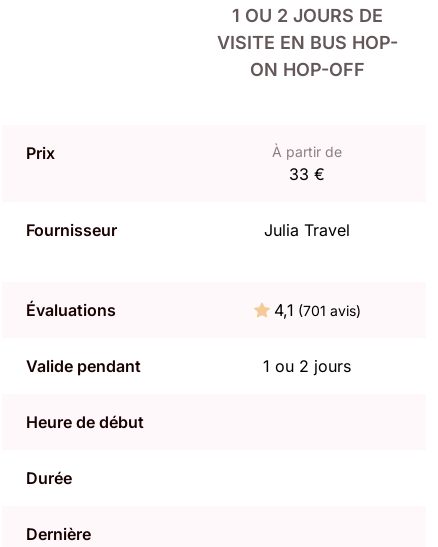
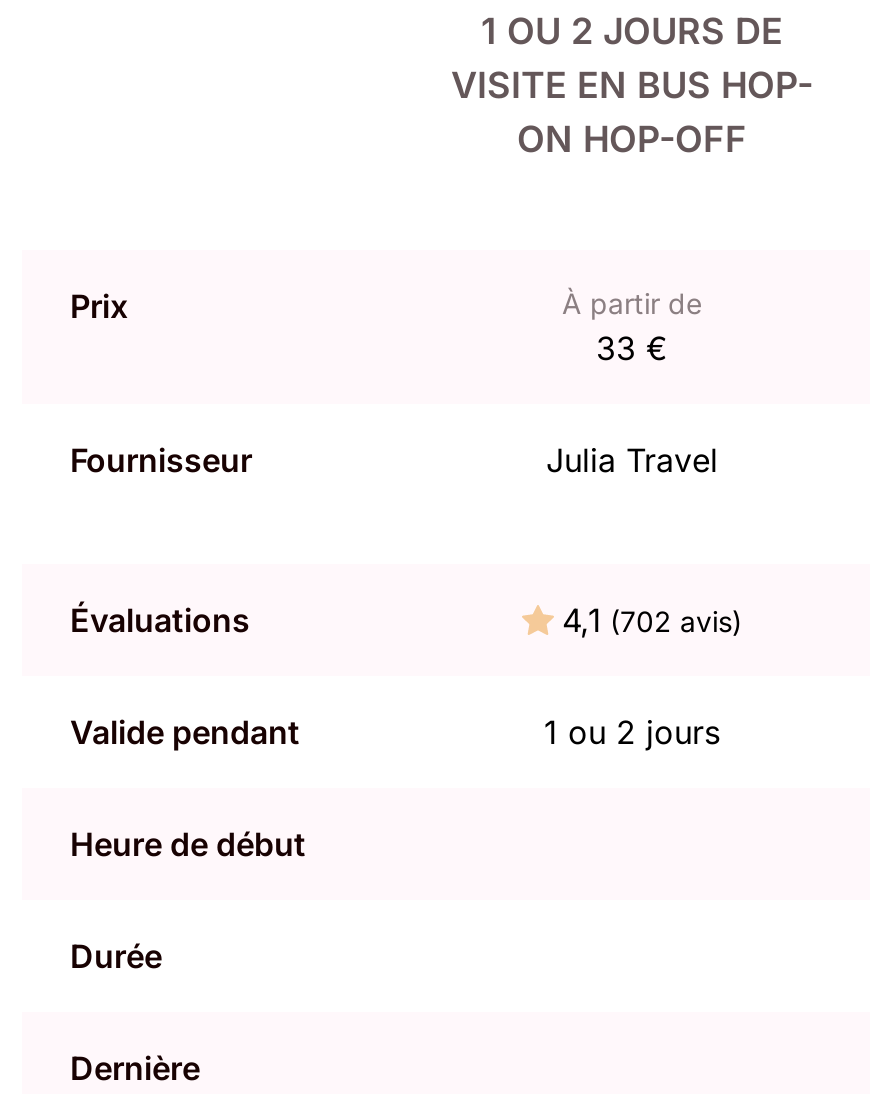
[273,300,360,320] 4,1 (701 avis) -> [562,600,742,640] 4,1 (702 avis)

